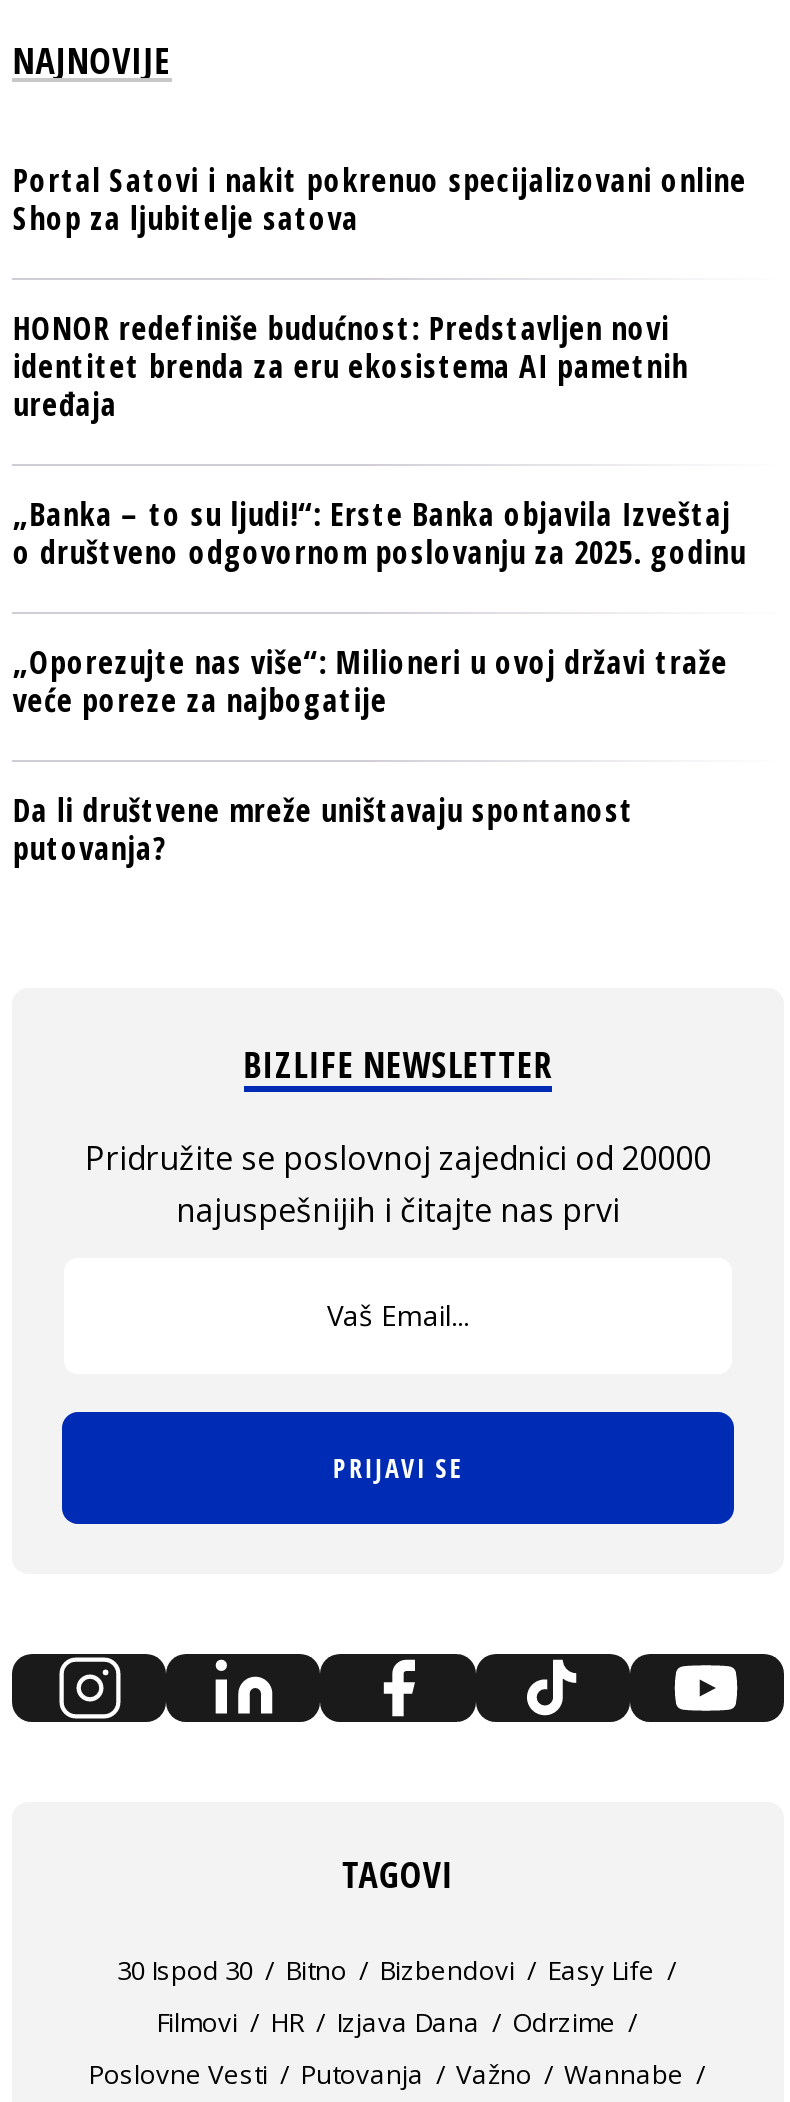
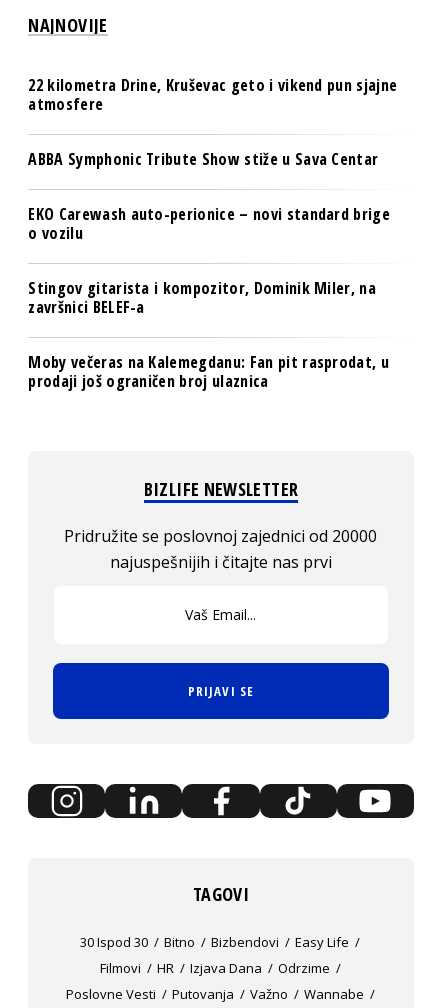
[13,157,747,239] Portal Satovi i nakit pokrenuo specijalizovani online | Shop za ljubitelje satova -> [28,74,397,115] 22 kilometra Drine, Kruševac geto i vikend pun sjajne | atmosfere
[13,305,688,425] HONOR redefiniše budućnost: Predstavljen novi | identitet brenda za eru ekosistema AI pametnih | uređaja -> [28,148,378,170] ABBA Symphonic Tribute Show stiže u Sava Centar
[13,491,746,573] „Banka – to su ljudi!“: Erste Banka objavila Izveštaj | o društveno odgovornom poslovanju za 2025. godinu -> [28,203,390,244] EKO Carewash auto-perionice – novi standard brige | o vozilu
[13,639,728,721] „Oporezujte nas više“: Milioneri u ovoj državi traže | veće poreze za najbogatije -> [28,277,376,318] Stingov gitarista i kompozitor, Dominik Miler, na | završnici BELEF-a
[13,787,634,869] Da li društvene mreže uništavaju spontanost | putovanja? -> [28,351,389,392] Moby večeras na Kalemegdanu: Fan pit rasprodat, u | prodaji još ograničen broj ulaznica

